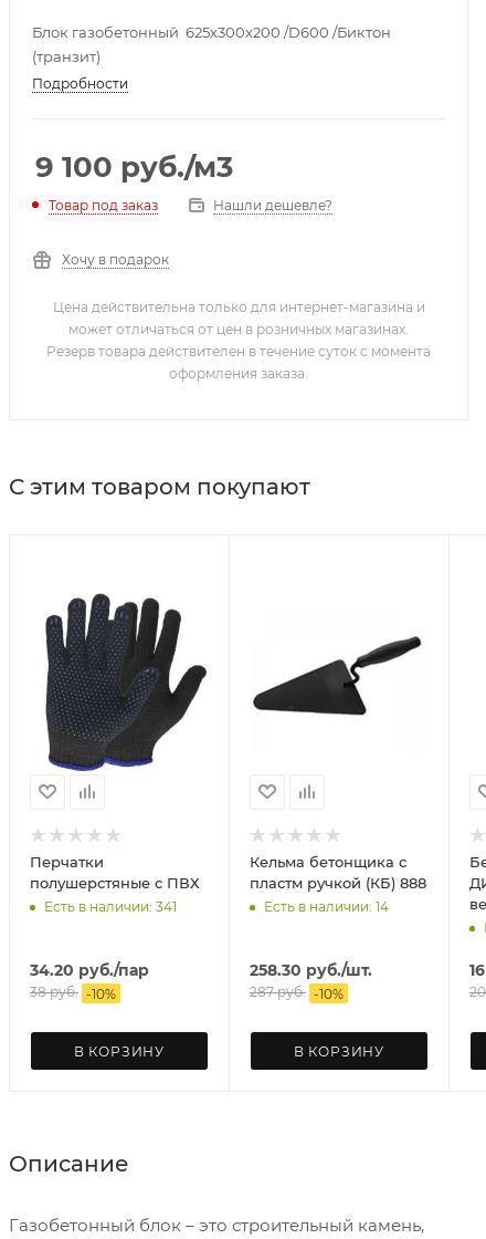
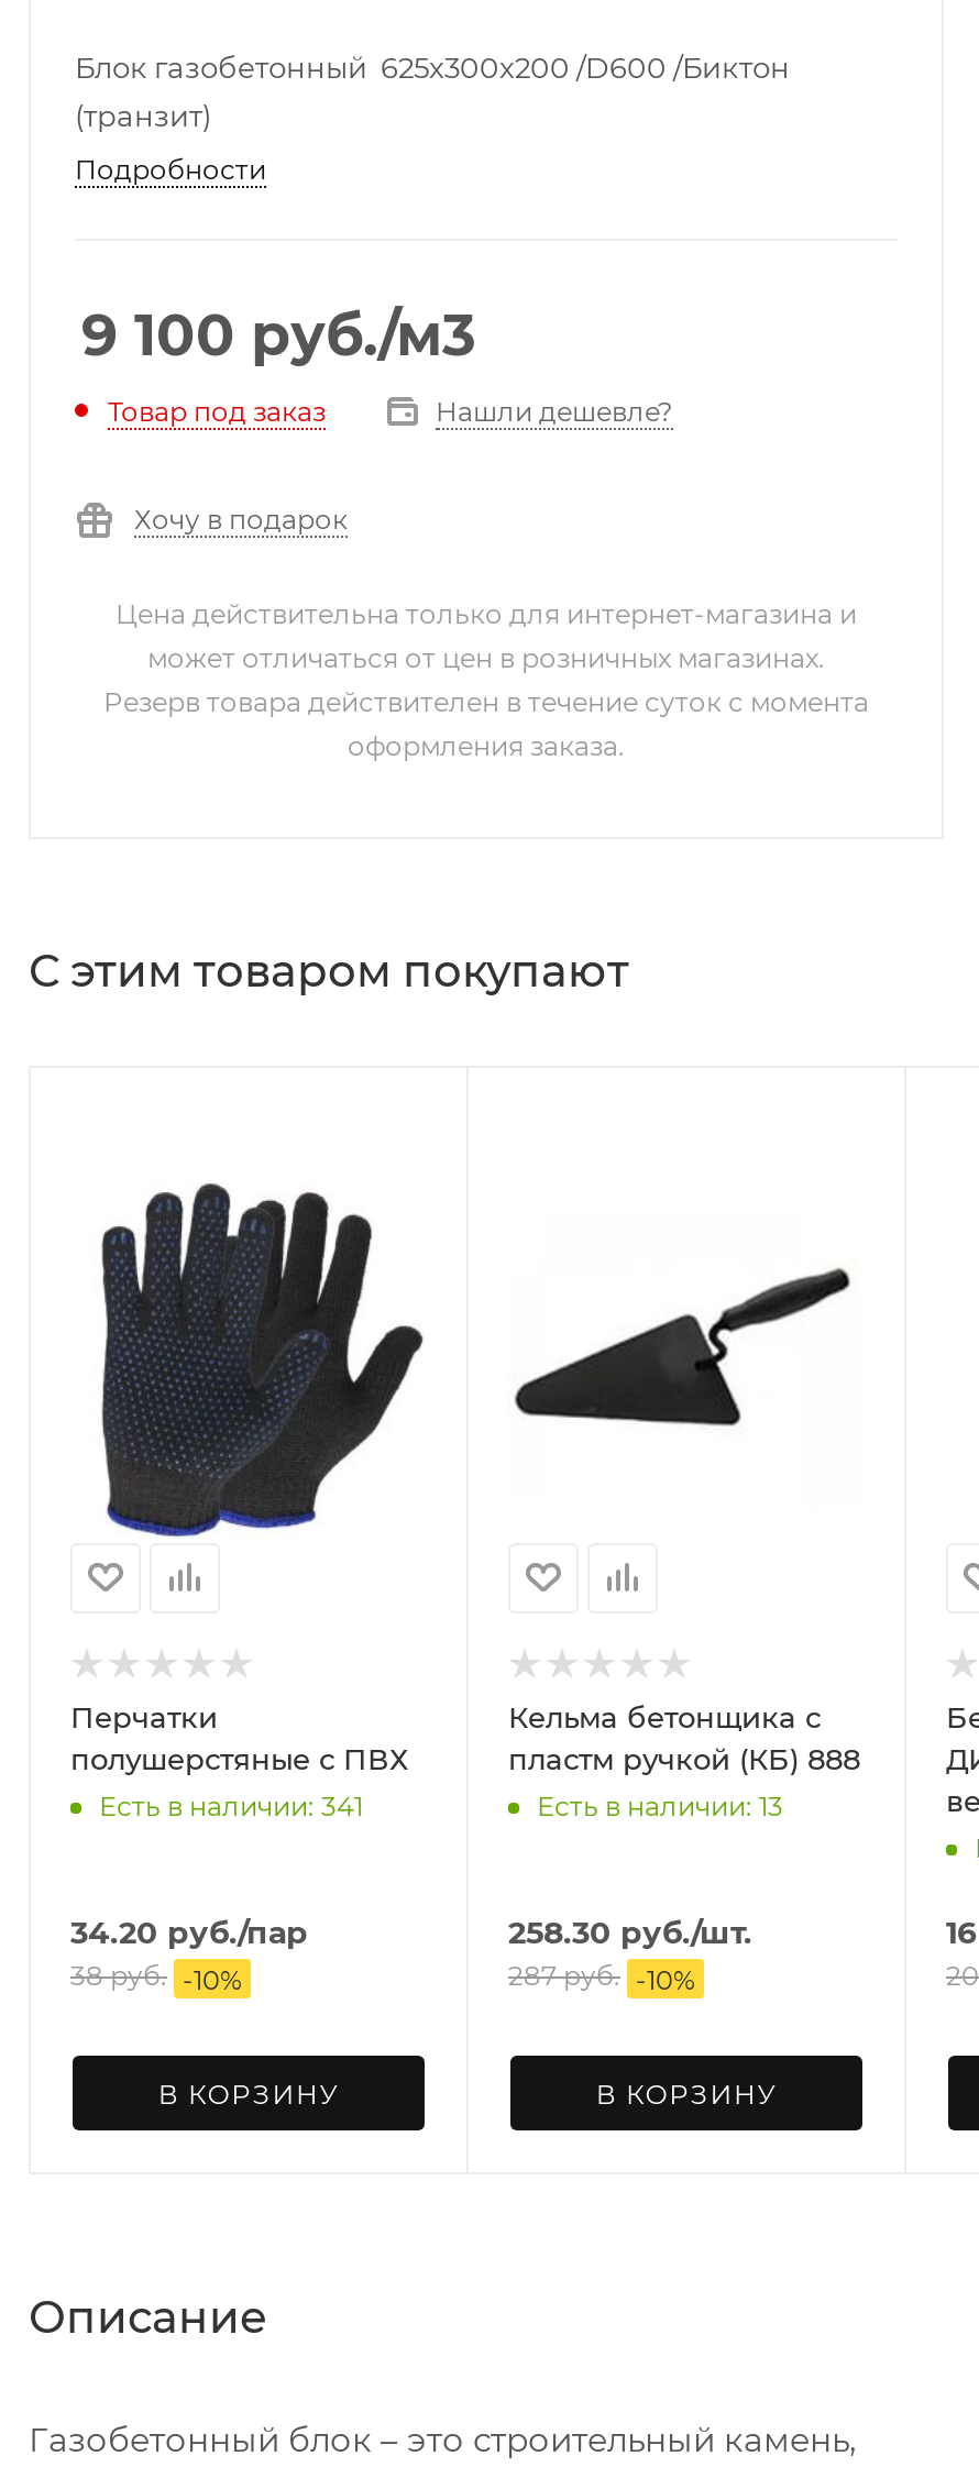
[264,899,389,915] Есть в наличии: 14 -> [537,1791,783,1824] Есть в наличии: 13

